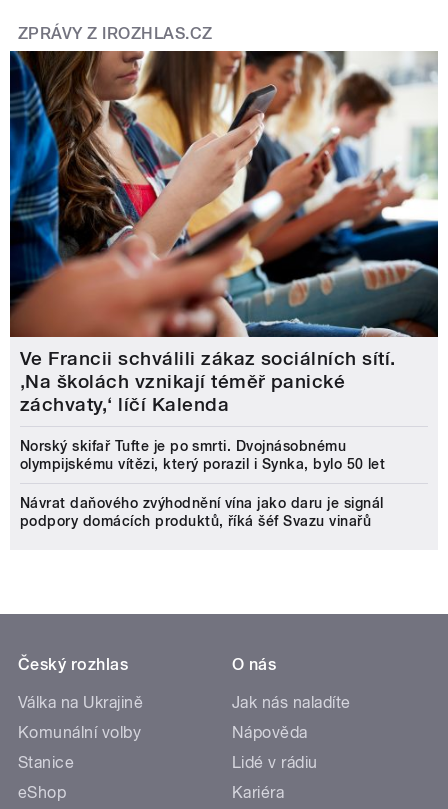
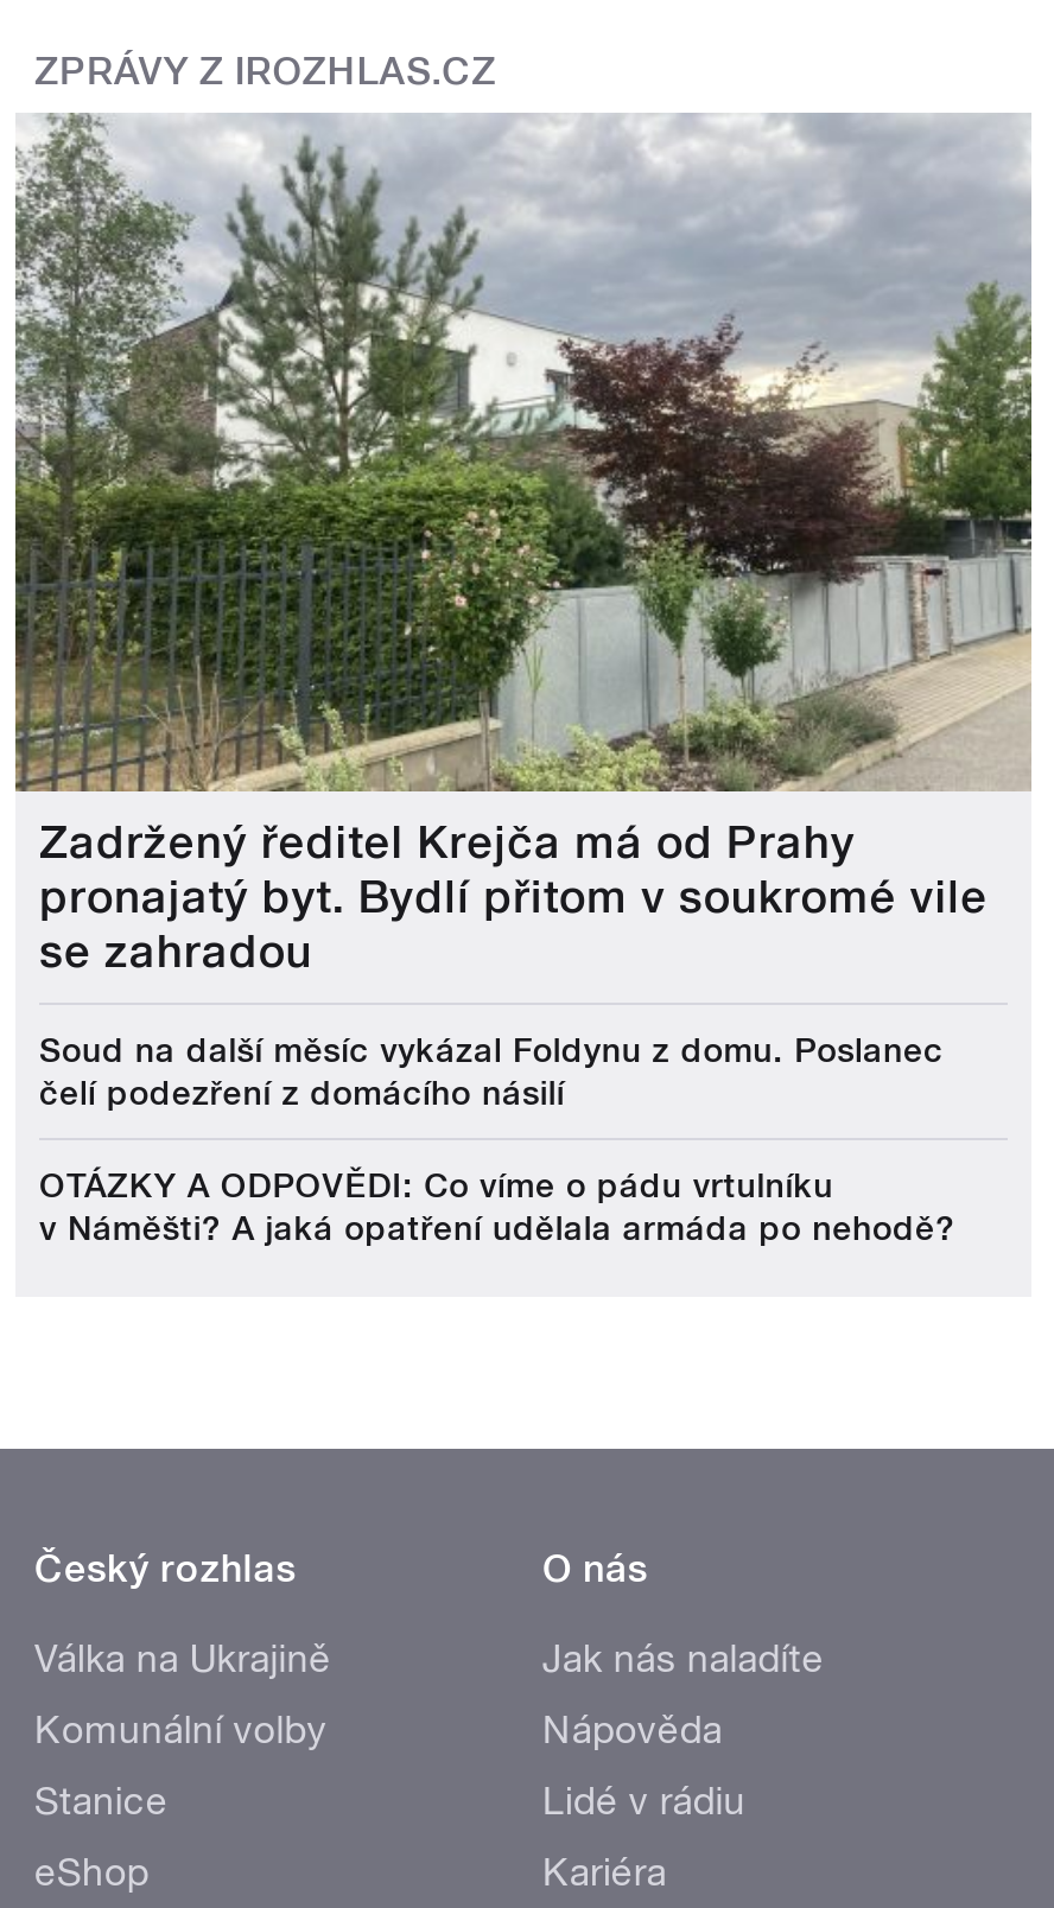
[9,50,439,416] [image] | Ve Francii schválili zákaz sociálních sítí. | ‚Na školách vznikají téměř panické | záchvaty,‘ líčí Kalenda -> [13,113,1034,978] [image] | Zadržený ředitel Krejča má od Prahy | pronajatý byt. Bydlí přitom v soukromé vile | se zahradou
[20,438,385,472] Norský skifař Tufte je po smrti. Dvojnásobnému | olympijskému vítězi, který porazil i Synka, bylo 50 let -> [39,1031,944,1111] Soud na další měsíc vykázal Foldynu z domu. Poslanec | čelí podezření z domácího násilí
[20,495,383,529] Návrat daňového zvýhodnění vína jako daru je signál | podpory domácích produktů, říká šéf Svazu vinařů -> [39,1166,955,1247] OTÁZKY A ODPOVĚDI: Co víme o pádu vrtulníku | v Náměšti? A jaká opatření udělala armáda po nehodě?

